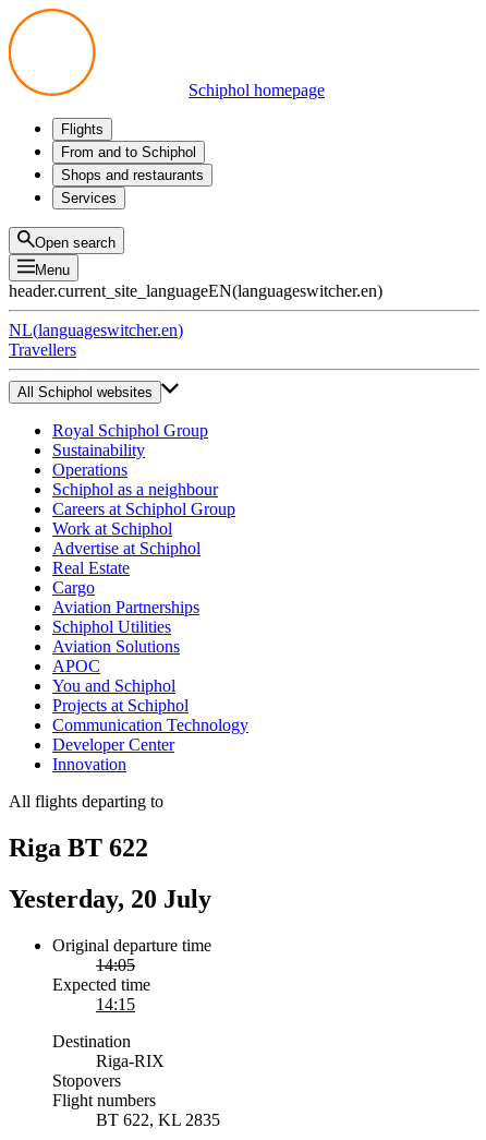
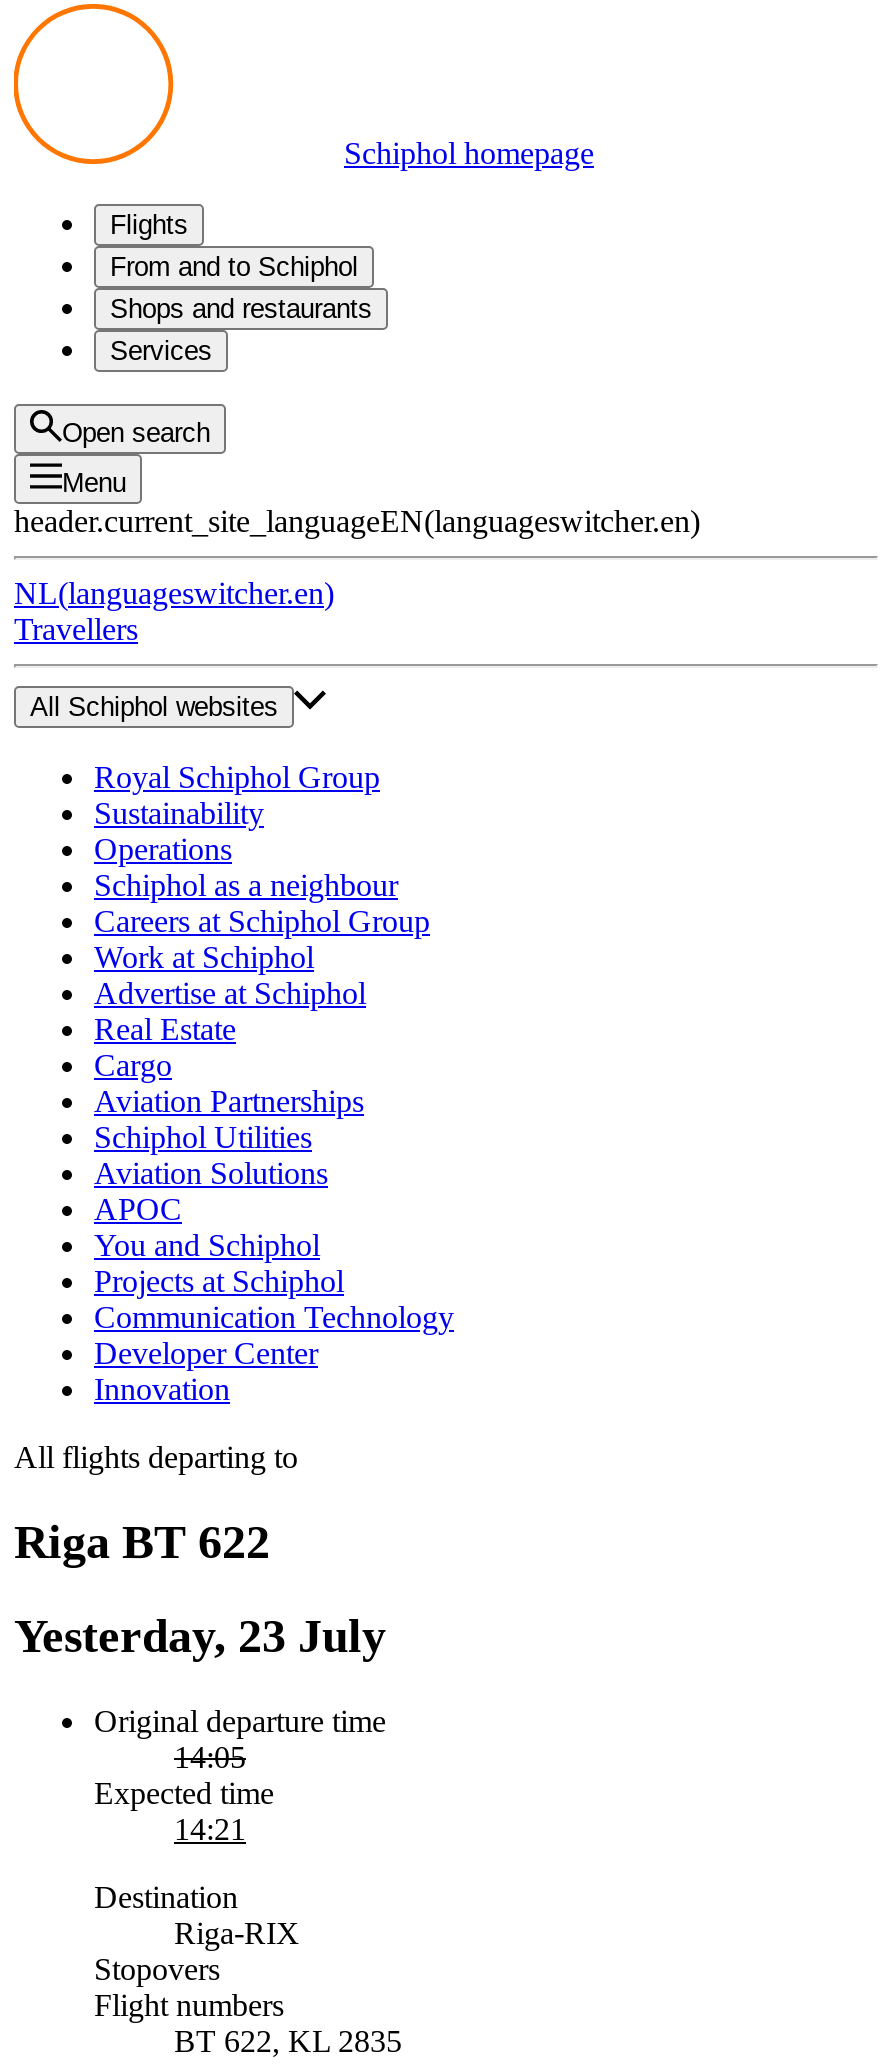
[9,885,211,913] Yesterday, 20 July -> [14,1610,386,1662] Yesterday, 23 July
[96,995,135,1013] 14:15 -> [174,1811,246,1845] 14:21

